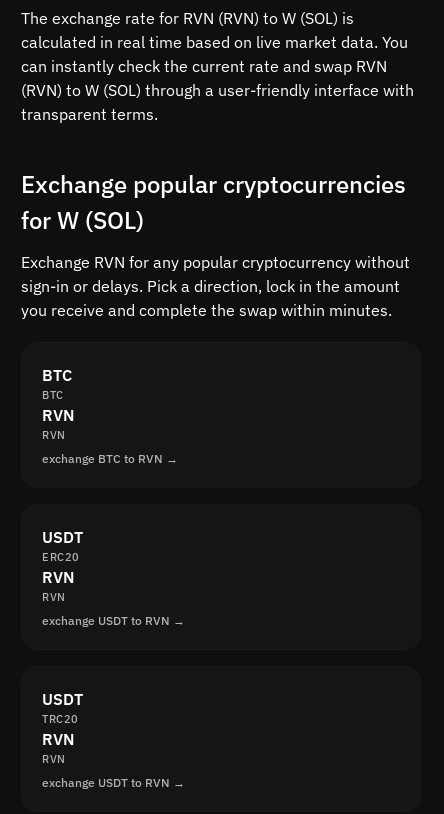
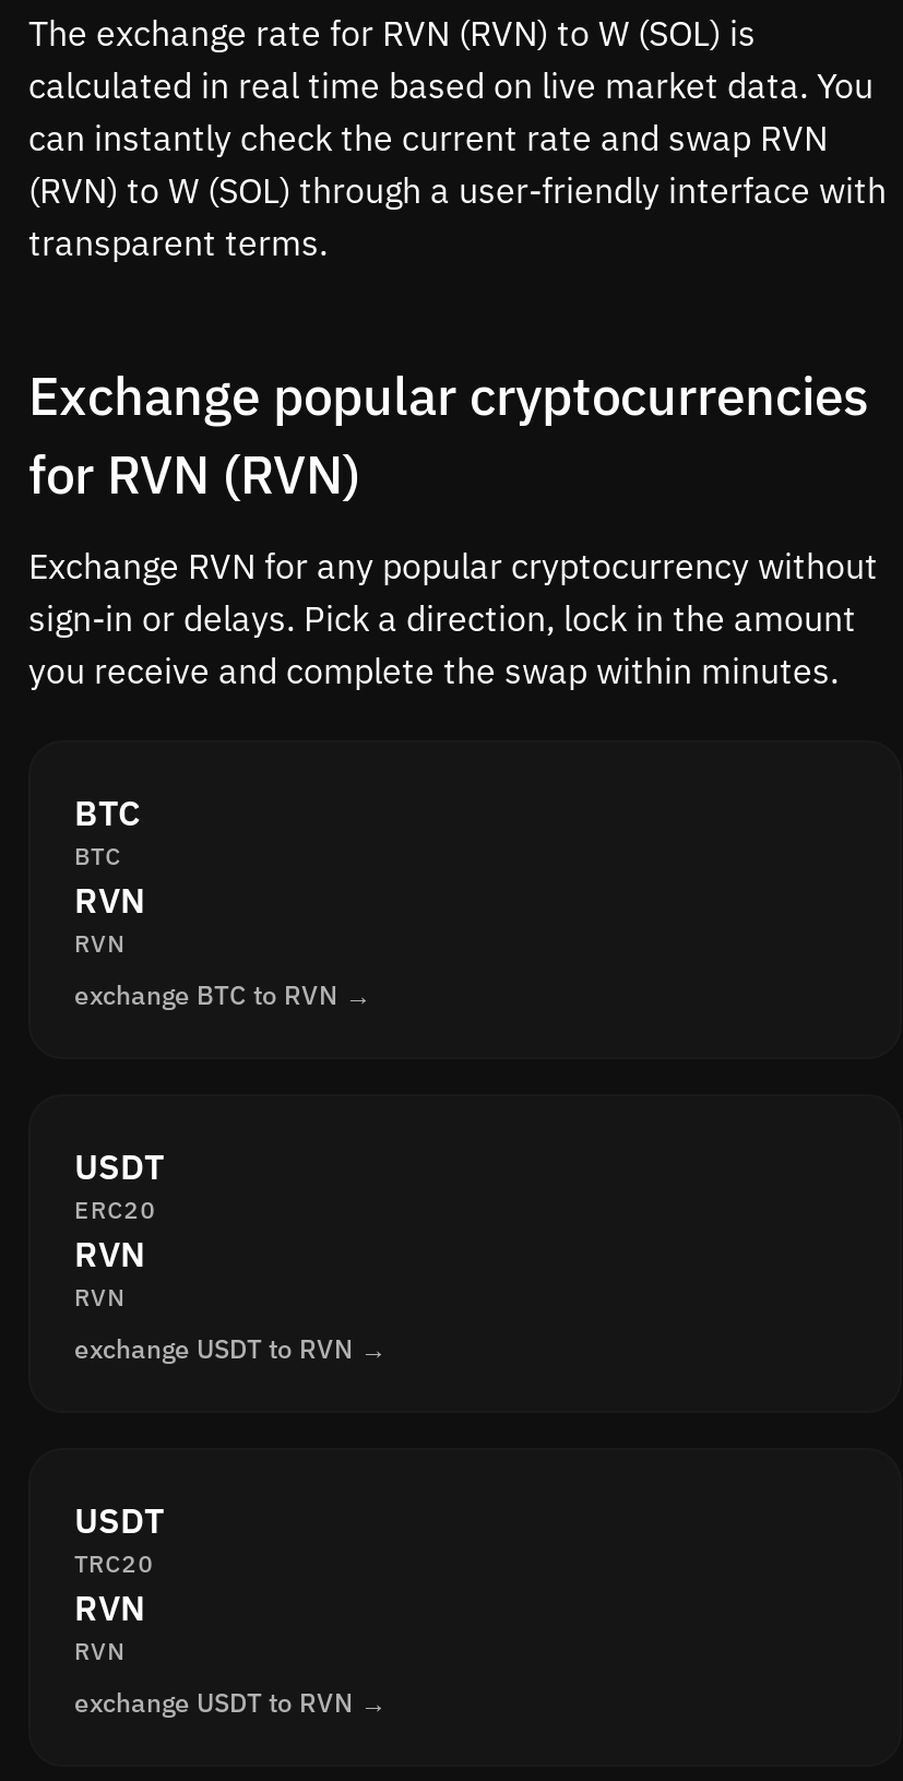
[21,204,144,236] for W (SOL) -> [28,439,360,509] for RVN (RVN)

